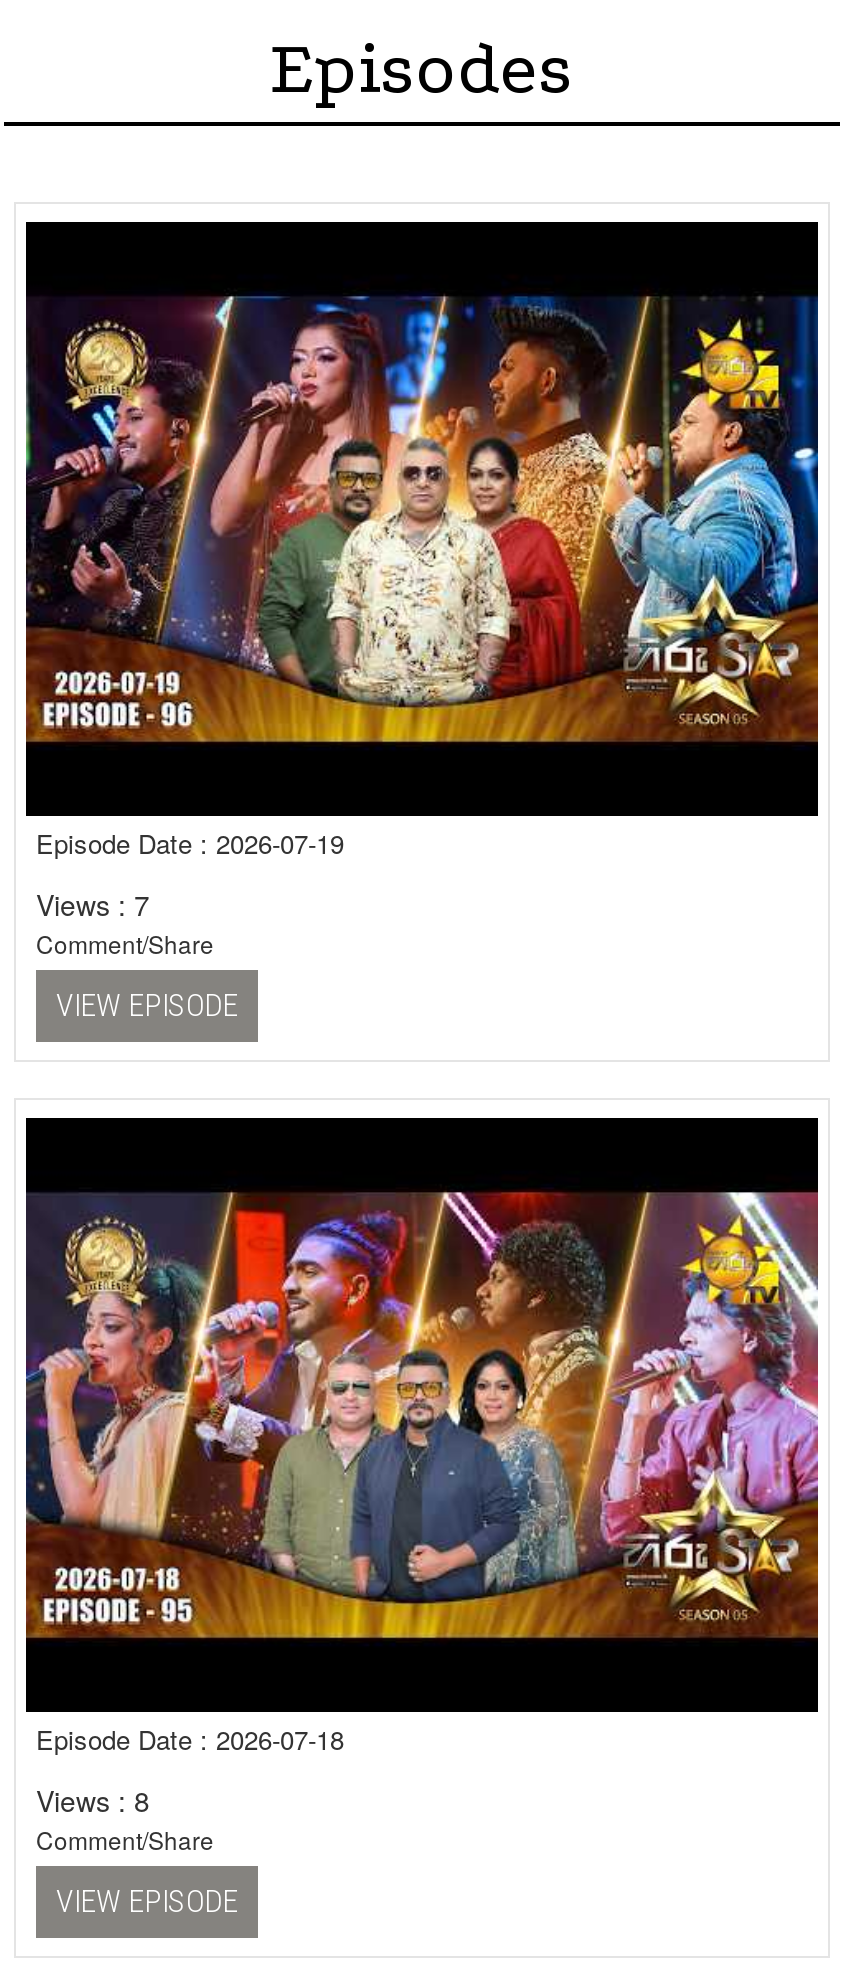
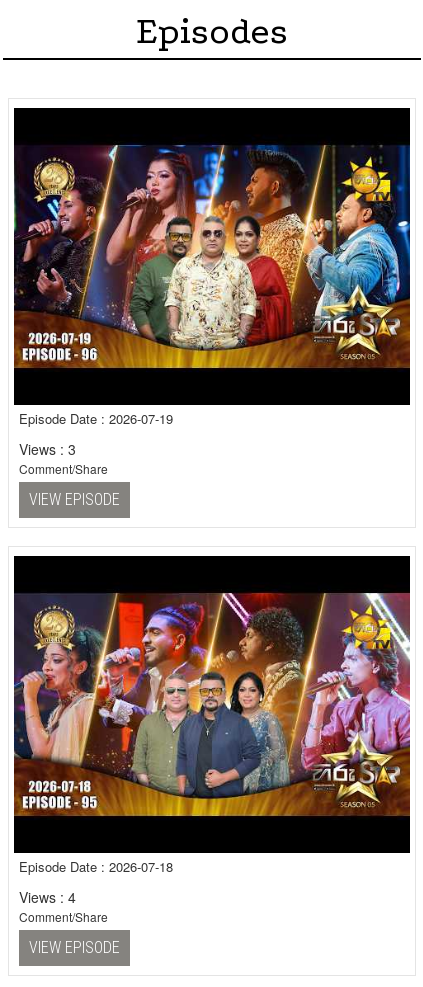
[36,884,150,924] Views : 7 -> [19,439,76,459] Views : 3
[36,1780,150,1820] Views : 8 -> [19,887,76,907] Views : 4

